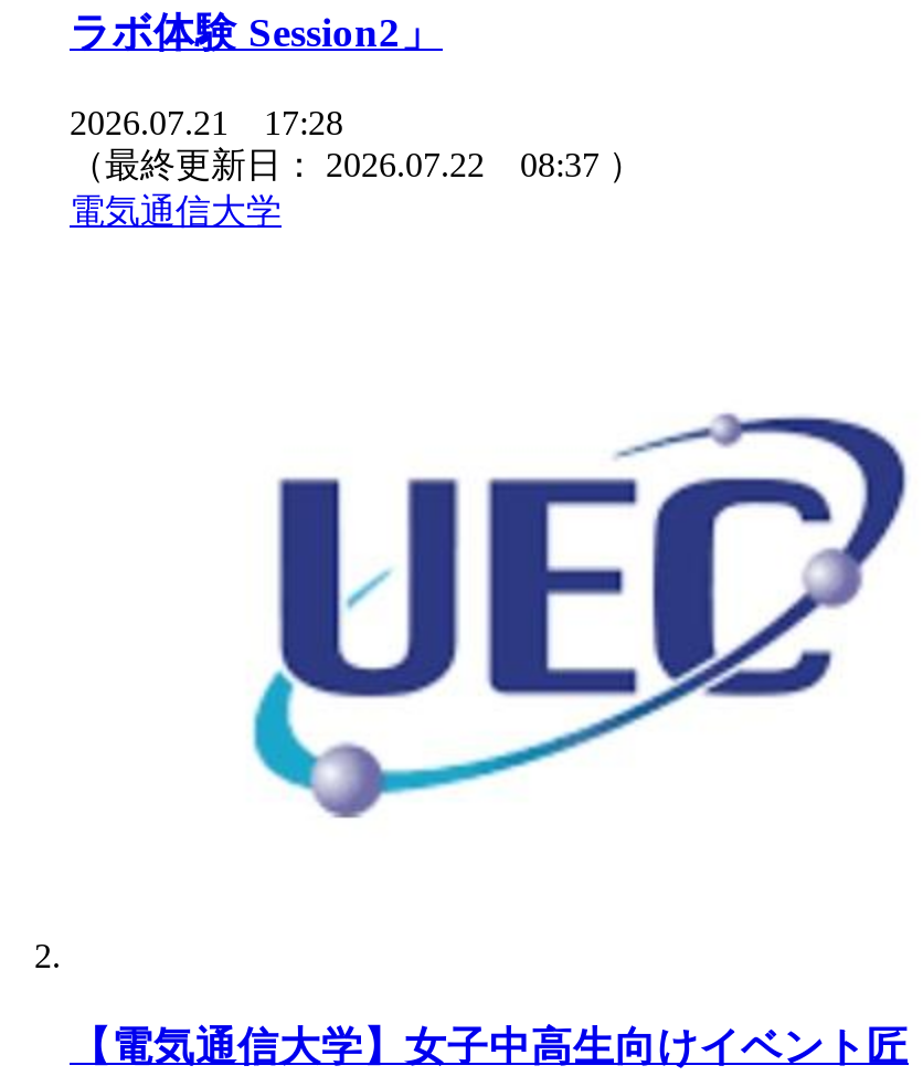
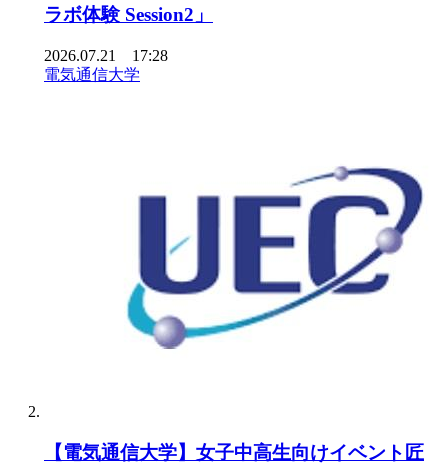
[70,146,644,183] （最終更新日：2026.07.22 08:37 ） -> none

